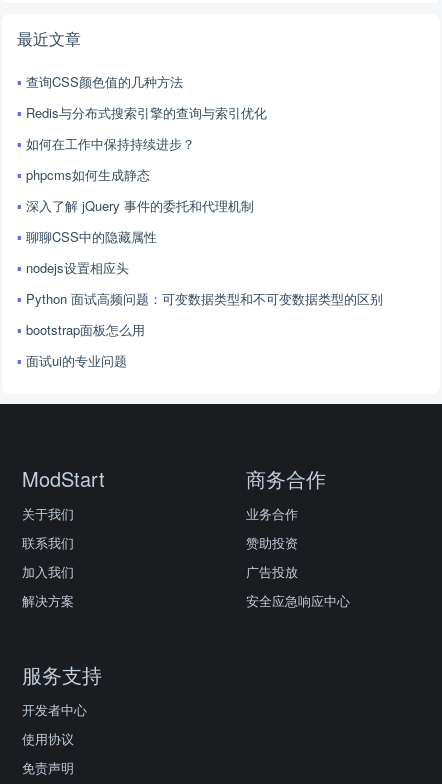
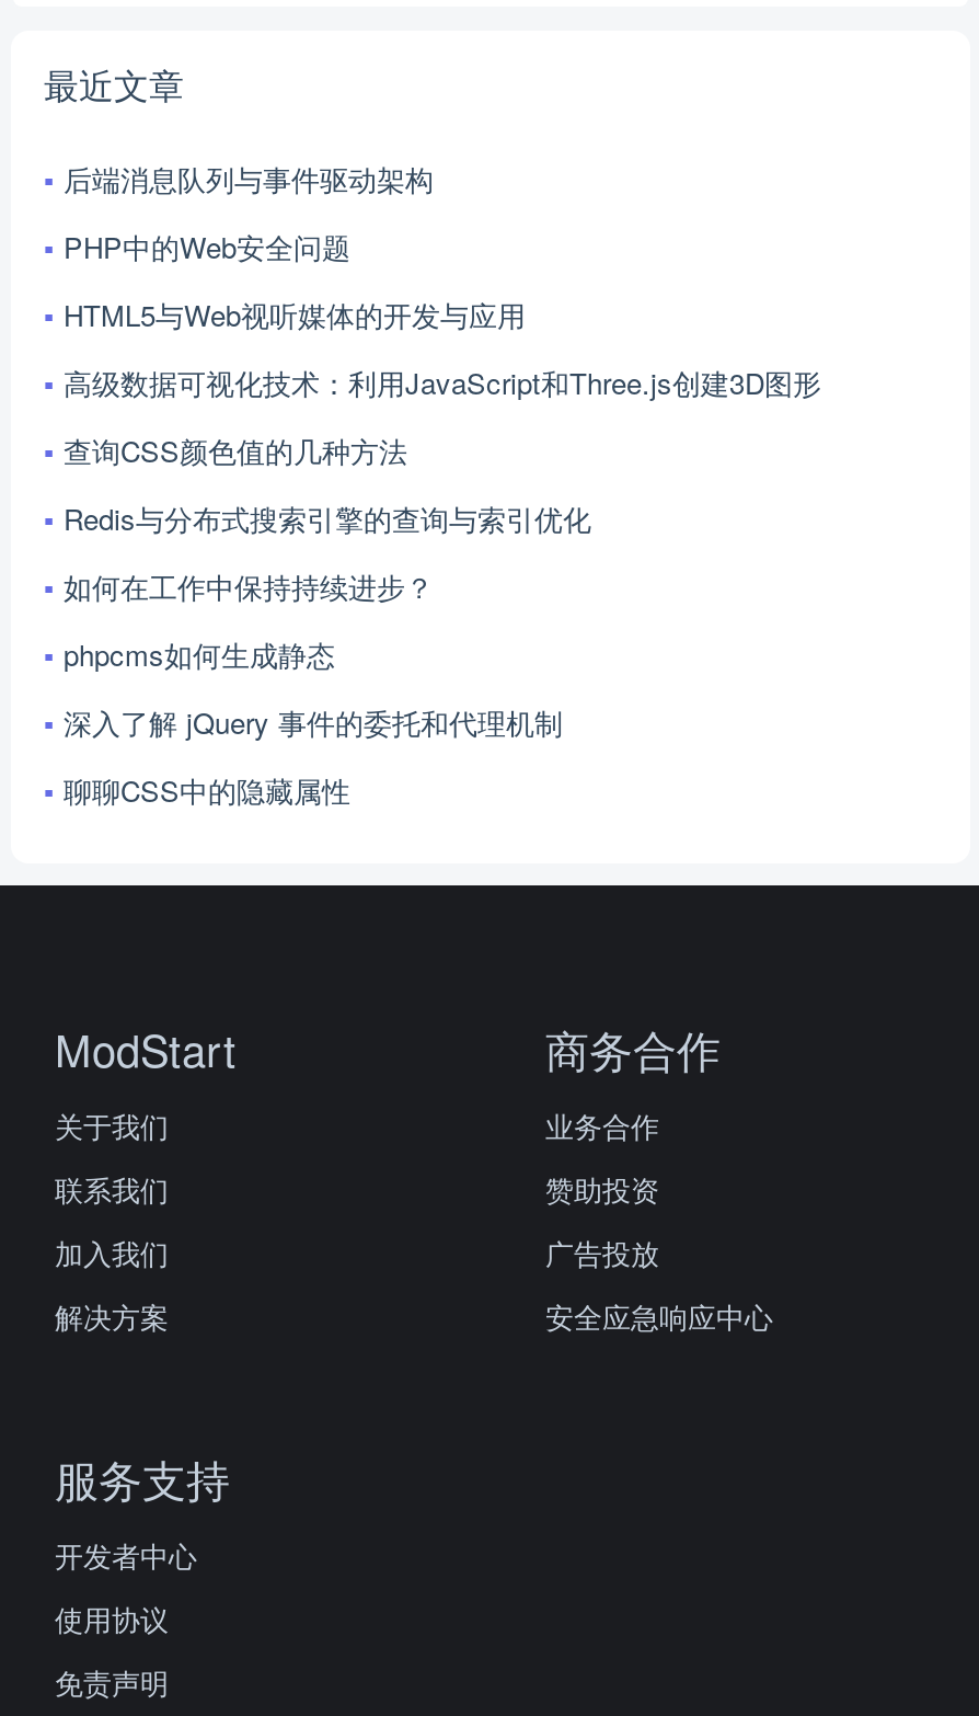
none -> [64,158,821,403] 后端消息队列与事件驱动架构 | PHP中的Web安全问题 | HTML5与Web视听媒体的开发与应用 | 高级数据可视化技术：利用JavaScript和Three.js创建3D图形
moved [26,72,267,246] -> [64,430,591,811]: 查询CSS颜色值的几种方法 | Redis与分布式搜索引擎的查询与索引优化 | 如何在工作中保持持续进步？ | phpcms如何生成静态 | 深入了解 jQuery 事件的委托和代理机制 | 聊聊CSS中的隐藏属性
[26,258,383,370] nodejs设置相应头 | Python 面试高频问题：可变数据类型和不可变数据类型的区别 | bootstrap面板怎么用 | 面试ui的专业问题 -> none

